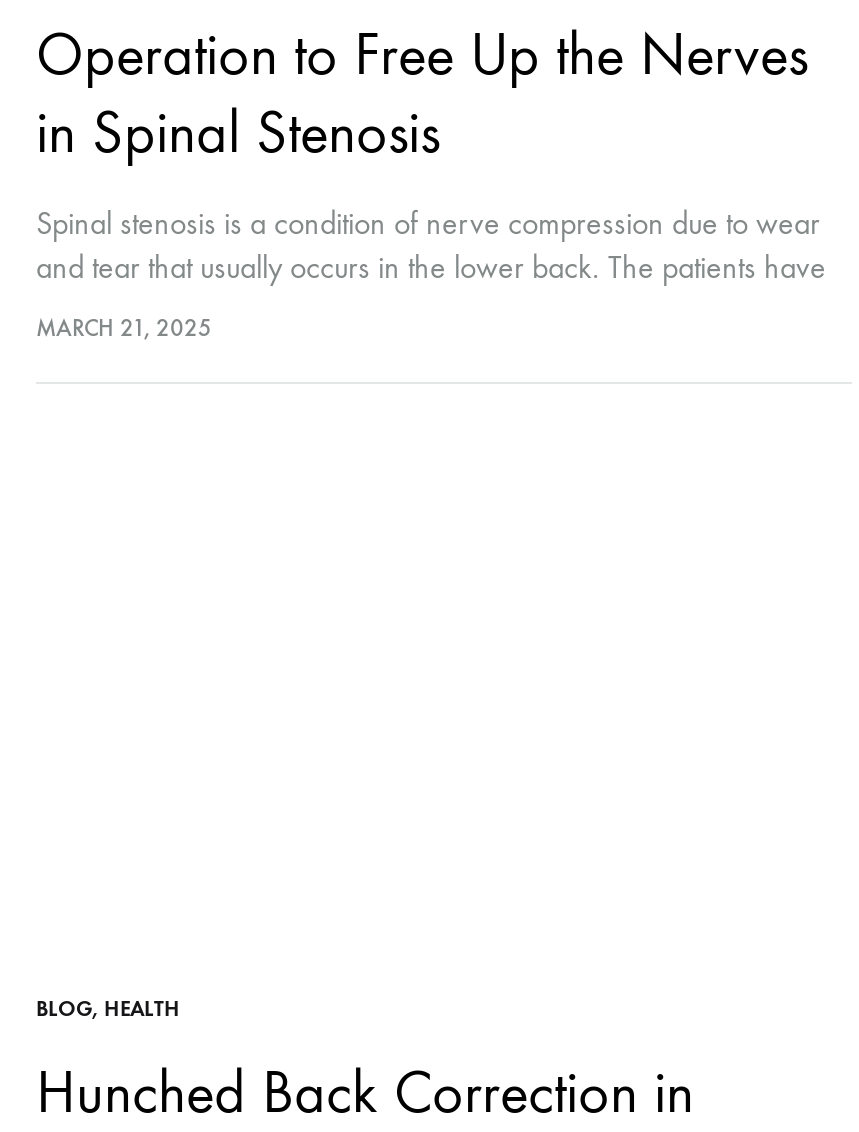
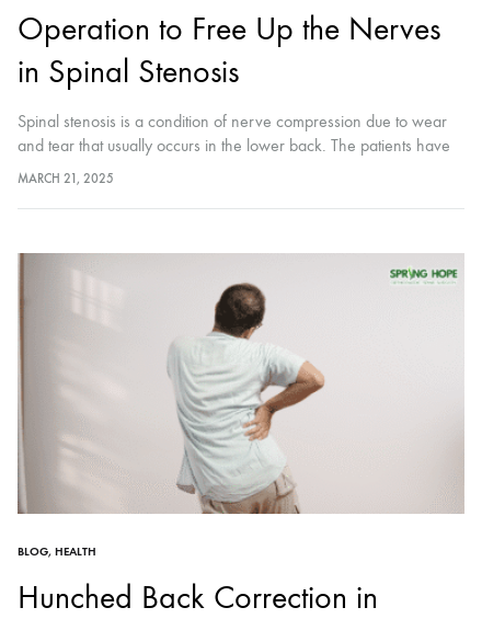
none -> [16,252,464,515] [image]

